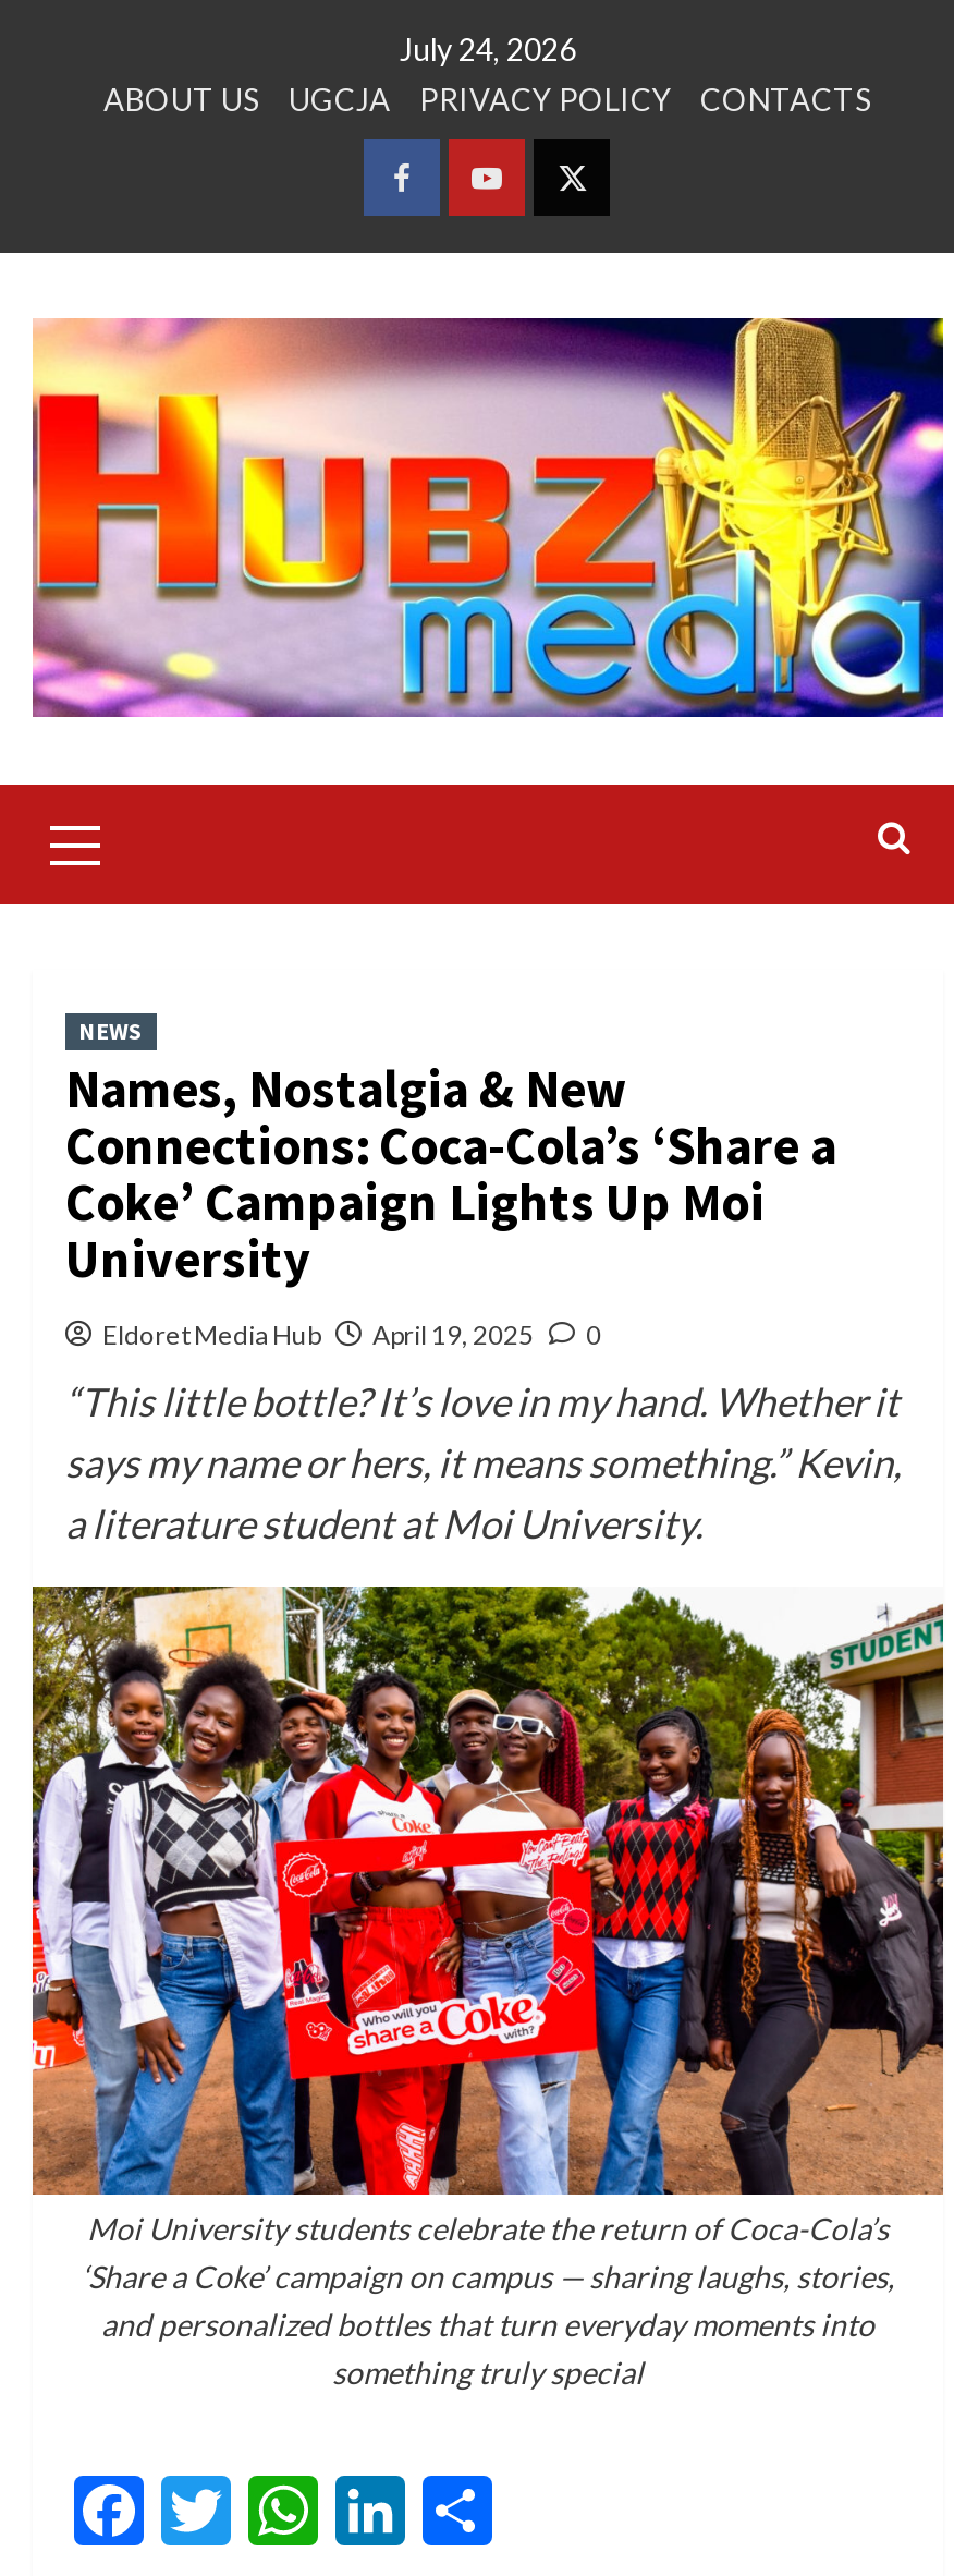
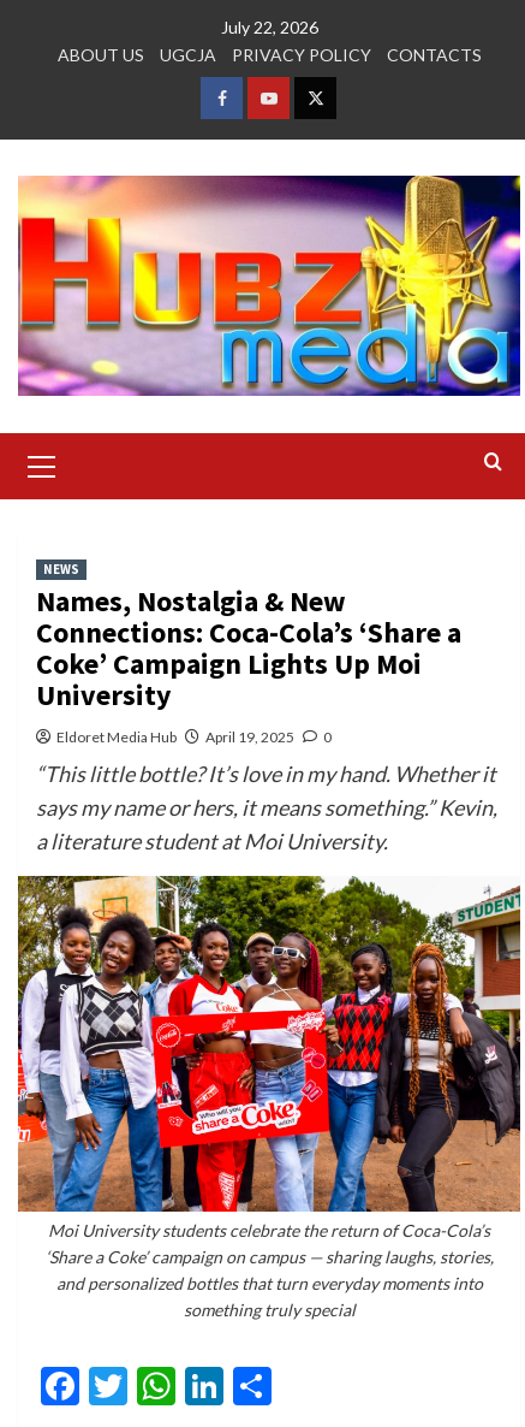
[400,31,576,68] July 24, 2026 -> [220,17,318,37] July 22, 2026

